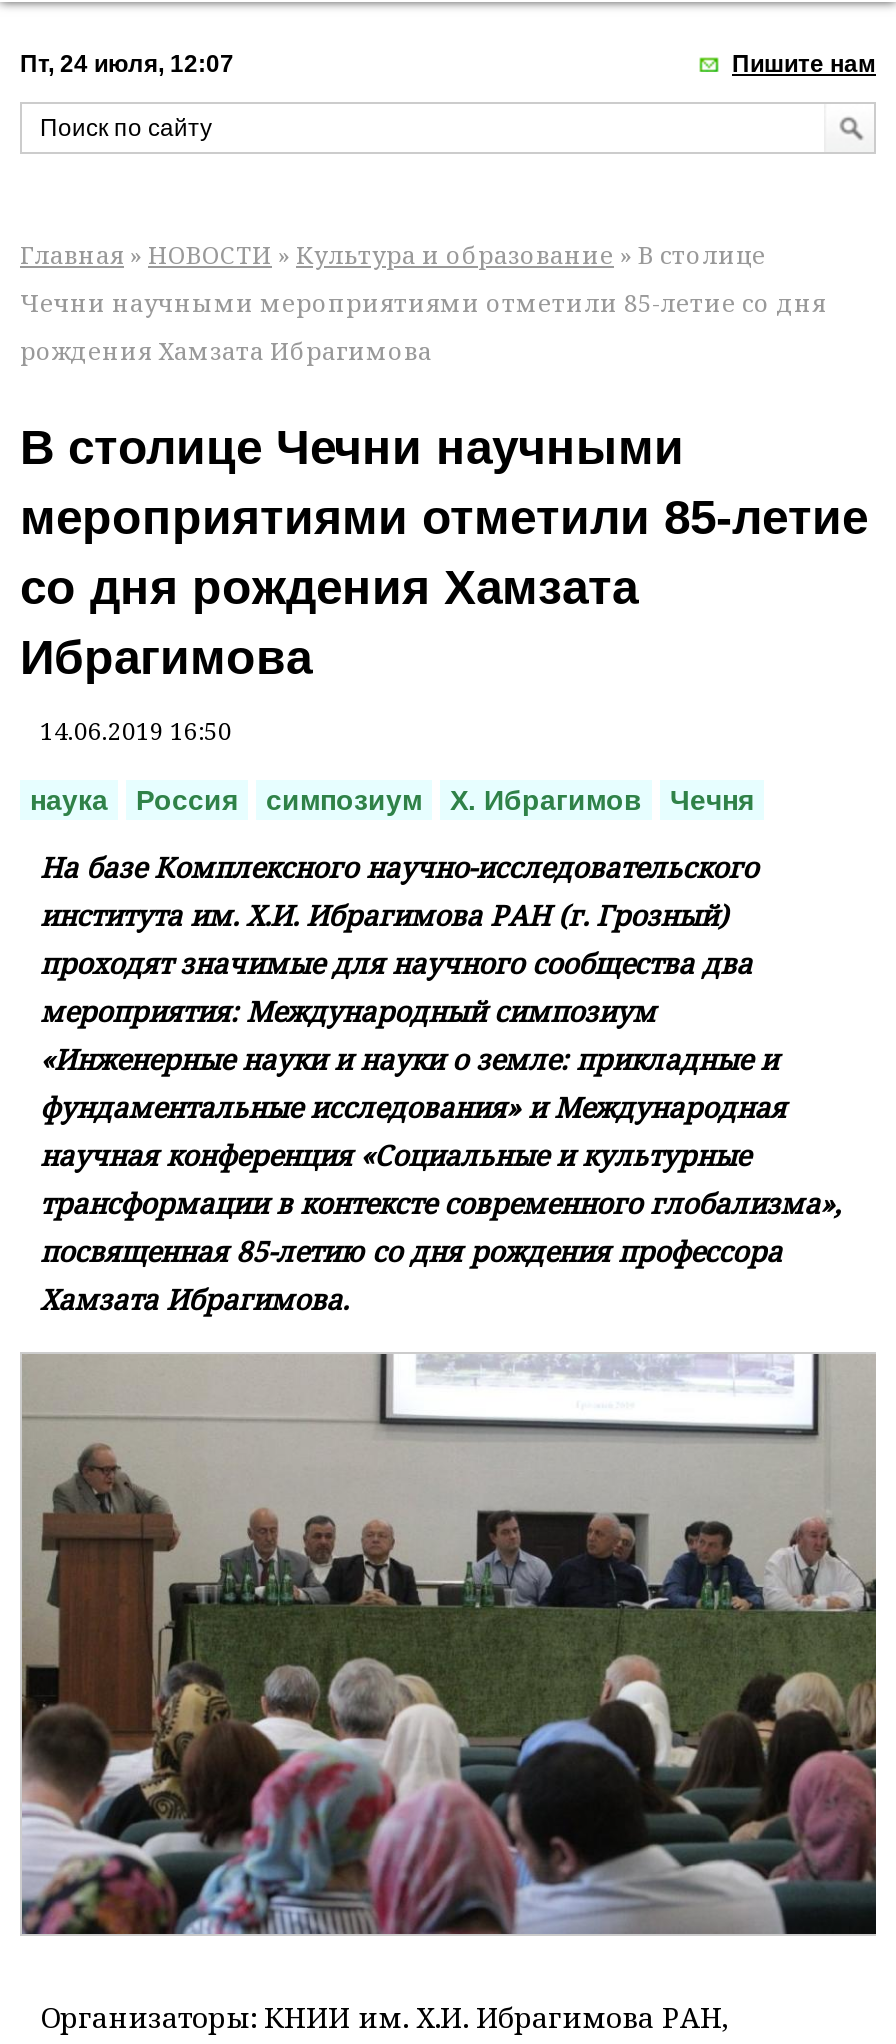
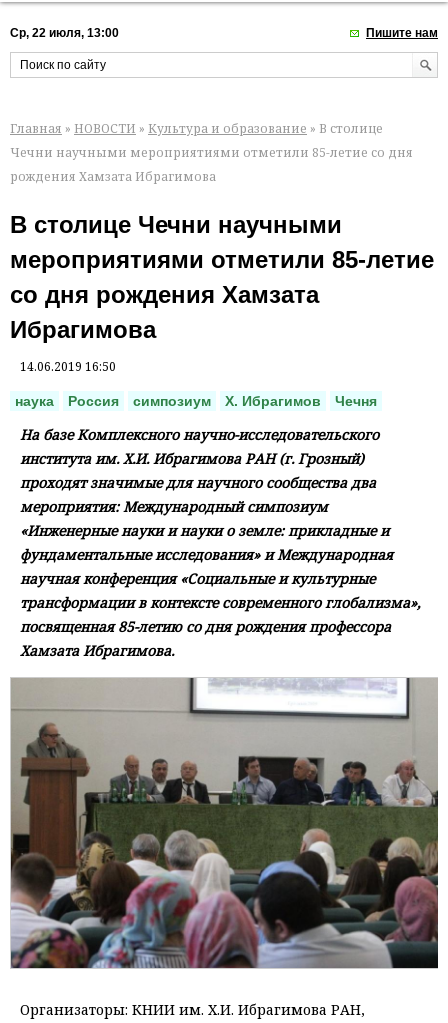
[20,50,234,78] Пт, 24 июля, 12:07 -> [10,26,119,40] Ср, 22 июля, 13:00

